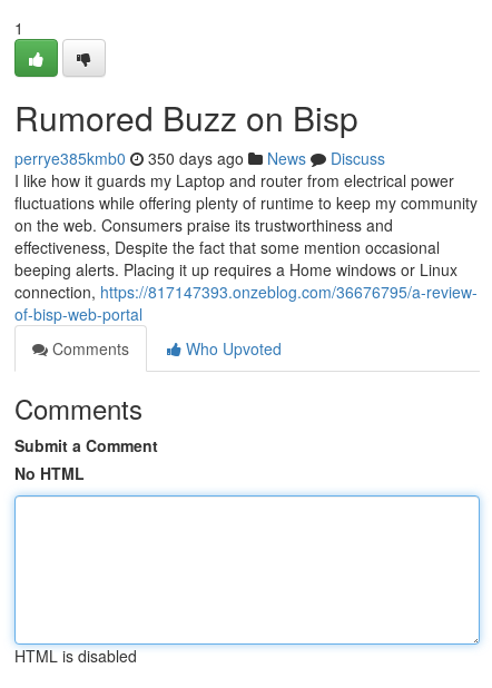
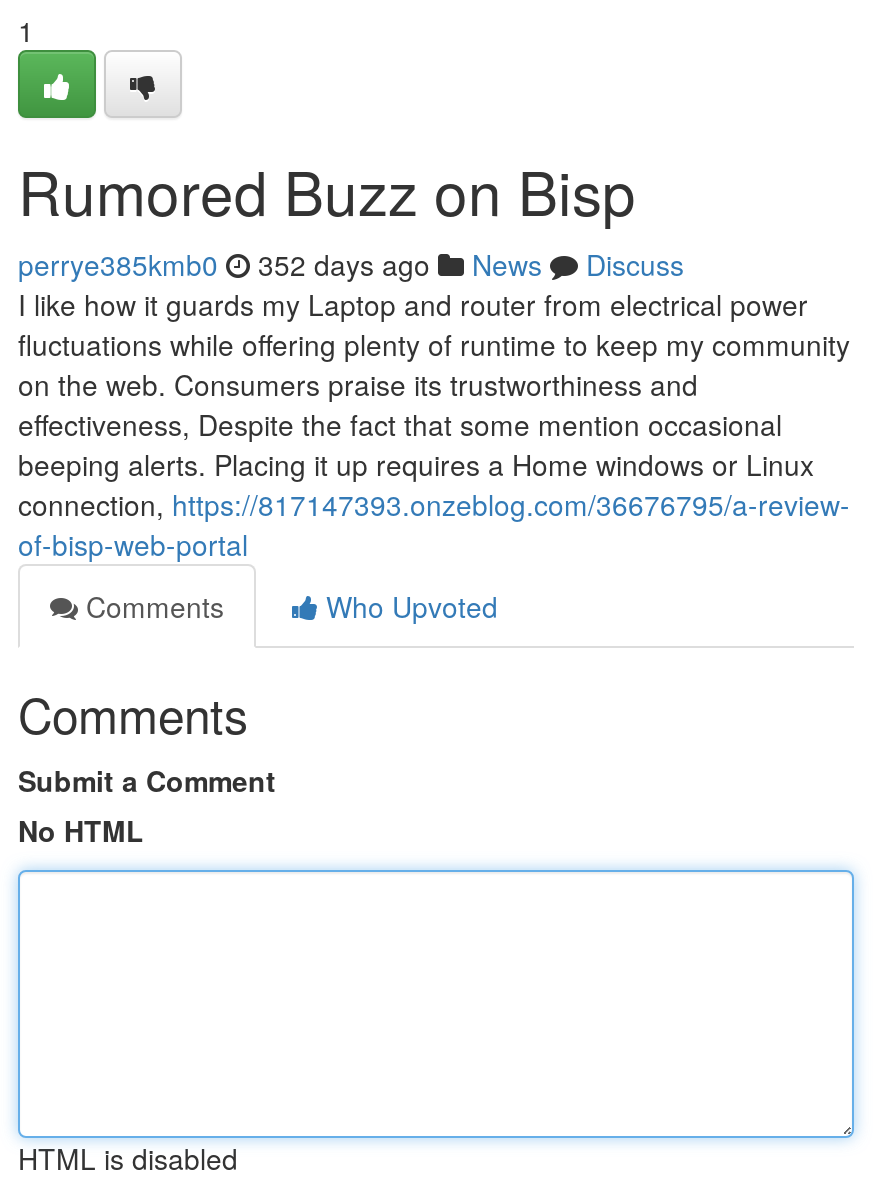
[14,147,385,169] perrye385kmb0 350 days ago News Discuss -> [18,244,684,284] perrye385kmb0 352 days ago News Discuss

